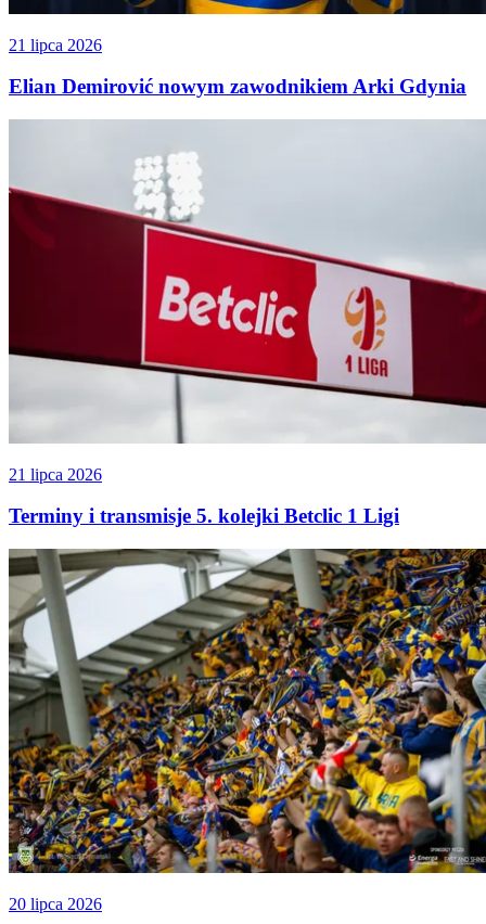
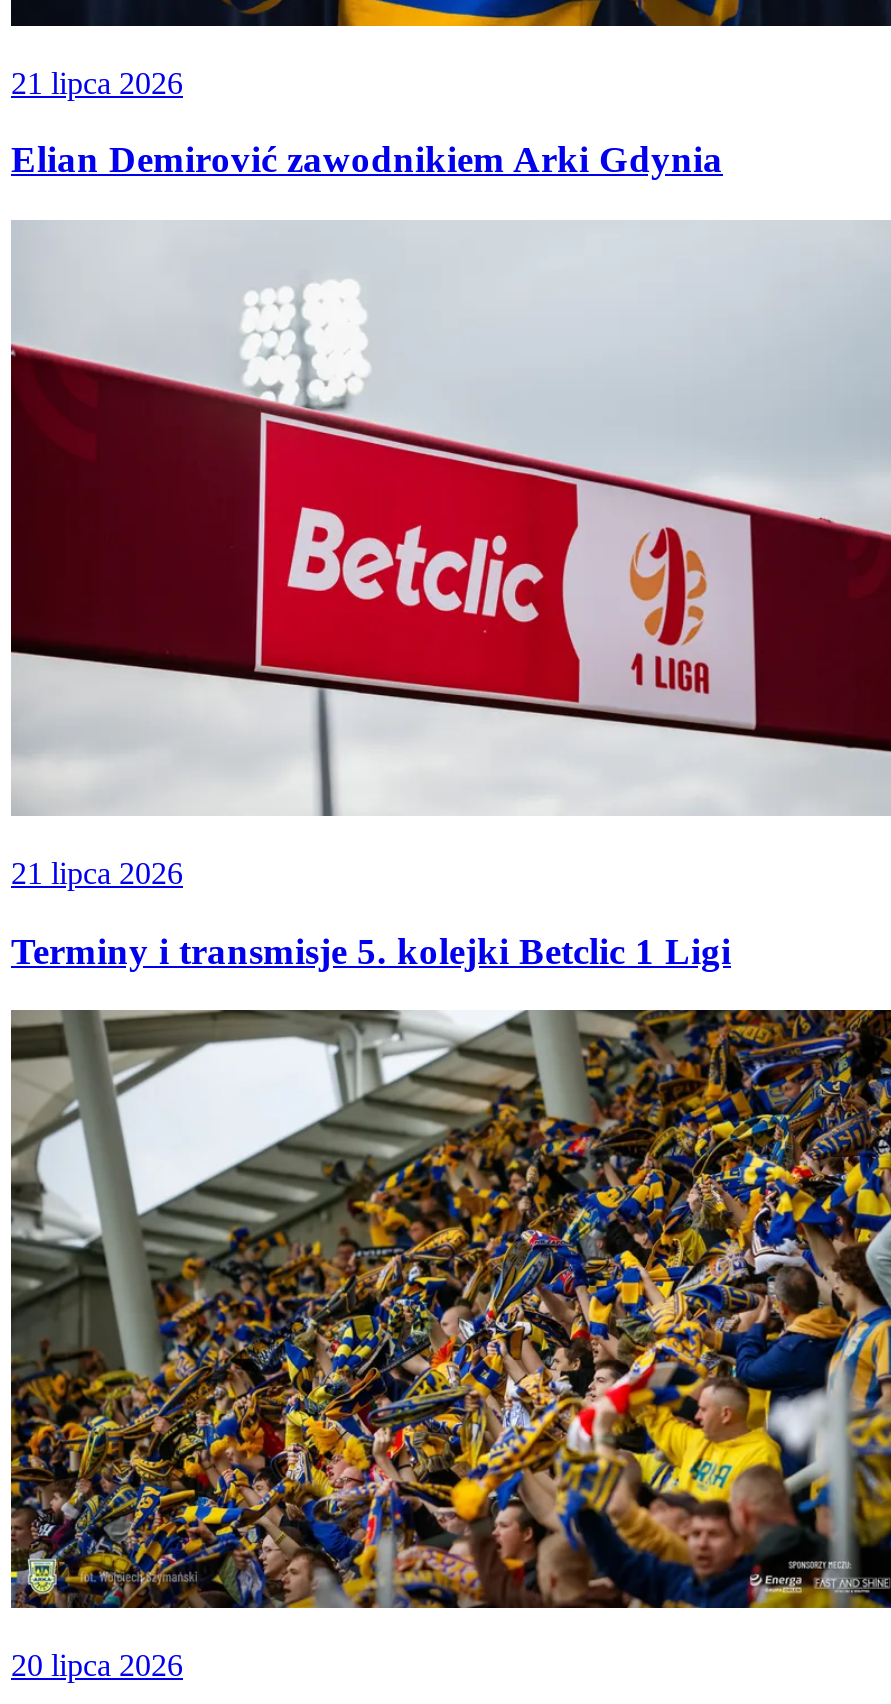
[9,75,466,98] Elian Demirović nowym zawodnikiem Arki Gdynia -> [11,139,723,181] Elian Demirović zawodnikiem Arki Gdynia

